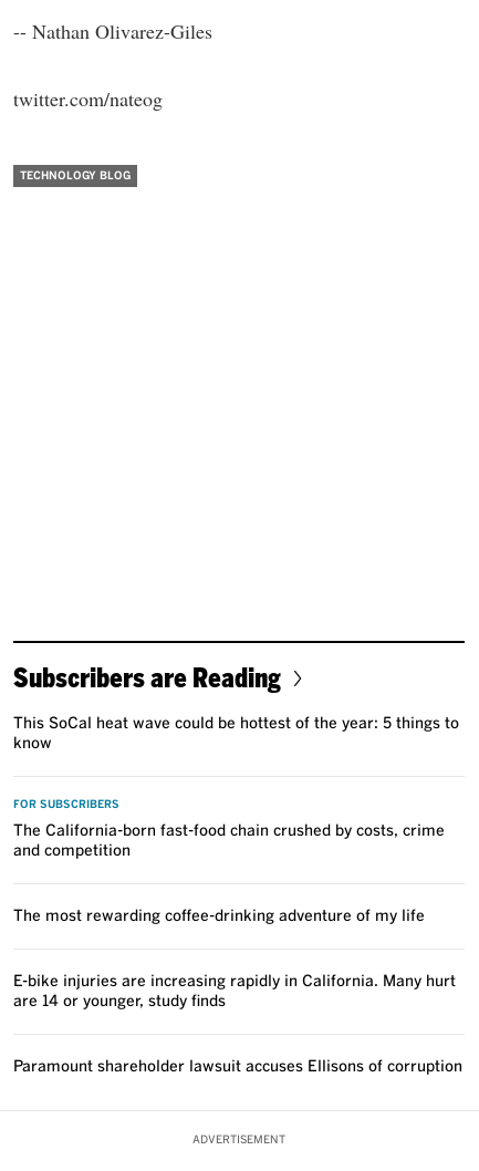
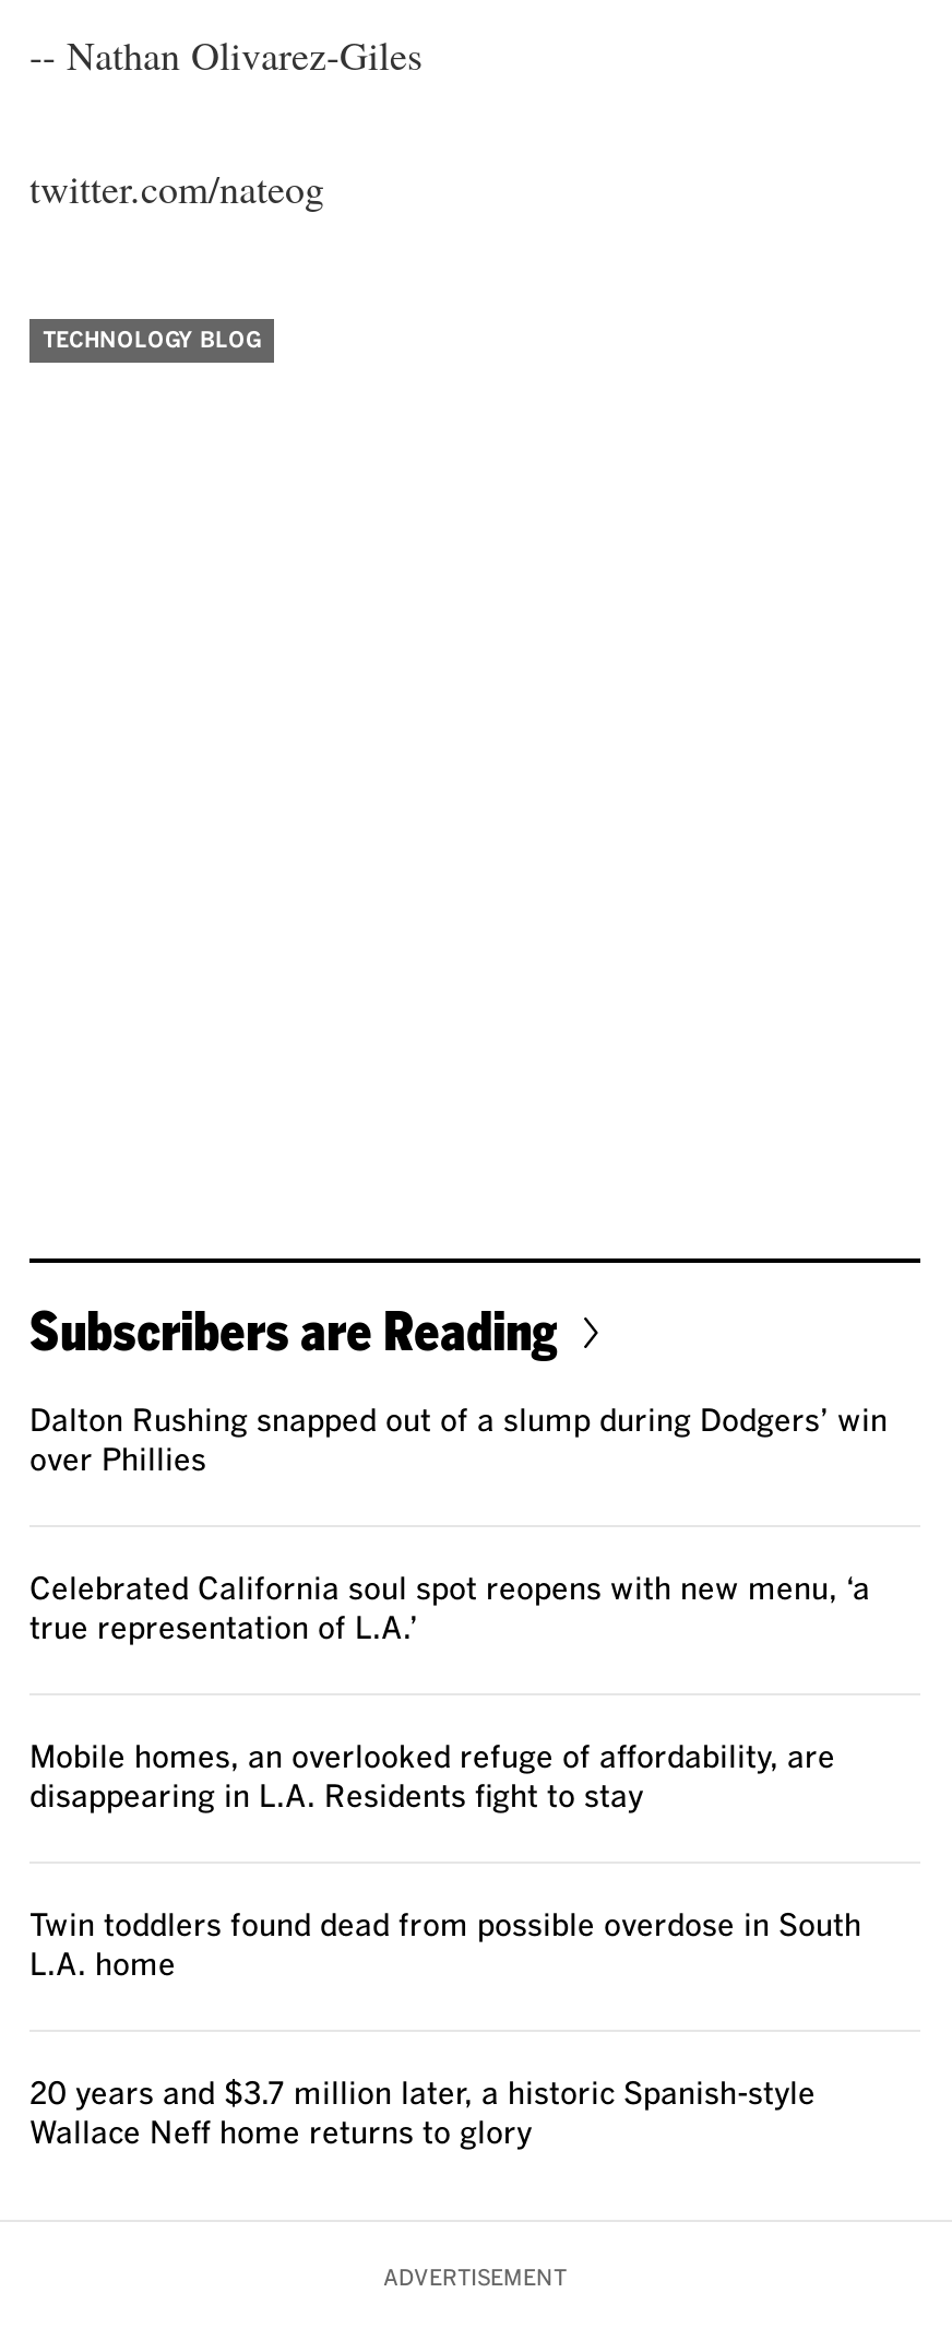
[13,716,459,752] This SoCal heat wave could be hottest of the year: 5 things to | know -> [29,1407,888,1477] Dalton Rushing snapped out of a slump during Dodgers’ win | over Phillies
[13,799,445,859] FOR SUBSCRIBERS | The California-born fast-food chain crushed by costs, crime | and competition -> [29,1575,870,1645] Celebrated California soul spot reopens with new menu, ‘a | true representation of L.A.’
[13,909,425,924] The most rewarding coffee-drinking adventure of my life -> [29,1744,835,1813] Mobile homes, an overlooked refuge of affordability, are | disappearing in L.A. Residents fight to stay
[13,974,456,1009] E-bike injuries are increasing rapidly in California. Many hurt | are 14 or younger, study finds -> [29,1912,861,1982] Twin toddlers found dead from possible overdose in South | L.A. home
[13,1059,462,1075] Paramount shareholder lawsuit accuses Ellisons of corruption -> [29,2080,816,2150] 20 years and $3.7 million later, a historic Spanish-style | Wallace Neff home returns to glory

